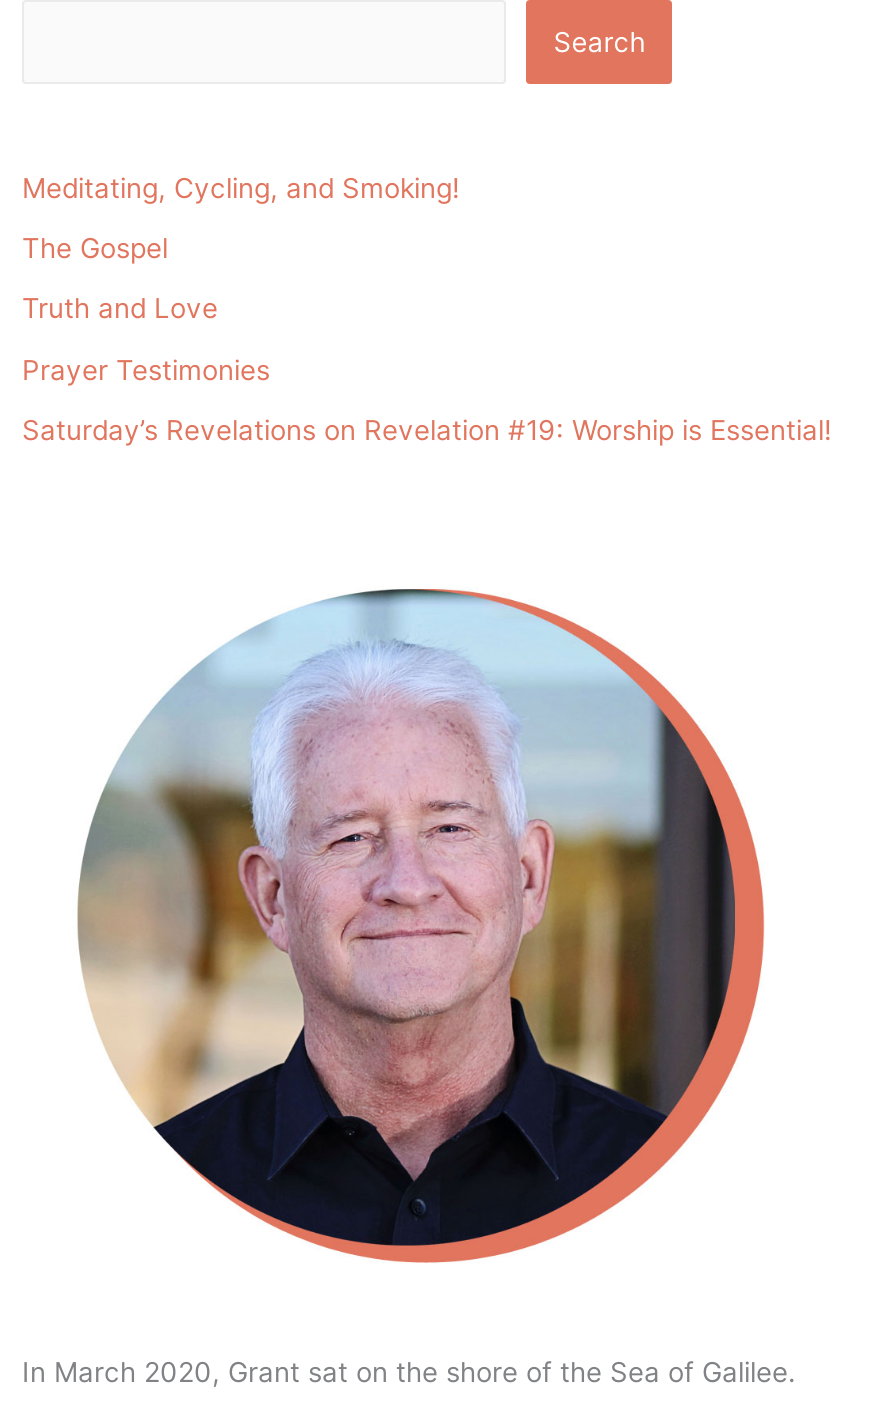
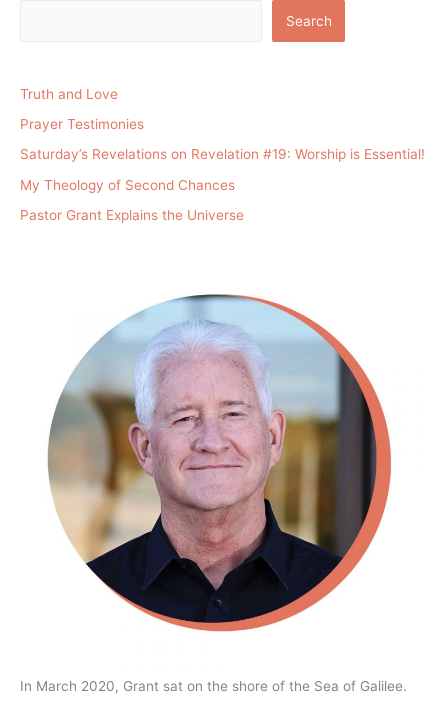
[22,171,460,264] Meditating, Cycling, and Smoking! | The Gospel -> none
moved [22,293,832,446] -> [20,86,425,162]: Truth and Love | Prayer Testimonies | Saturday’s Revelations on Revelation #19: Worship is Essential!
none -> [20,177,244,223] My Theology of Second Chances | Pastor Grant Explains the Universe

